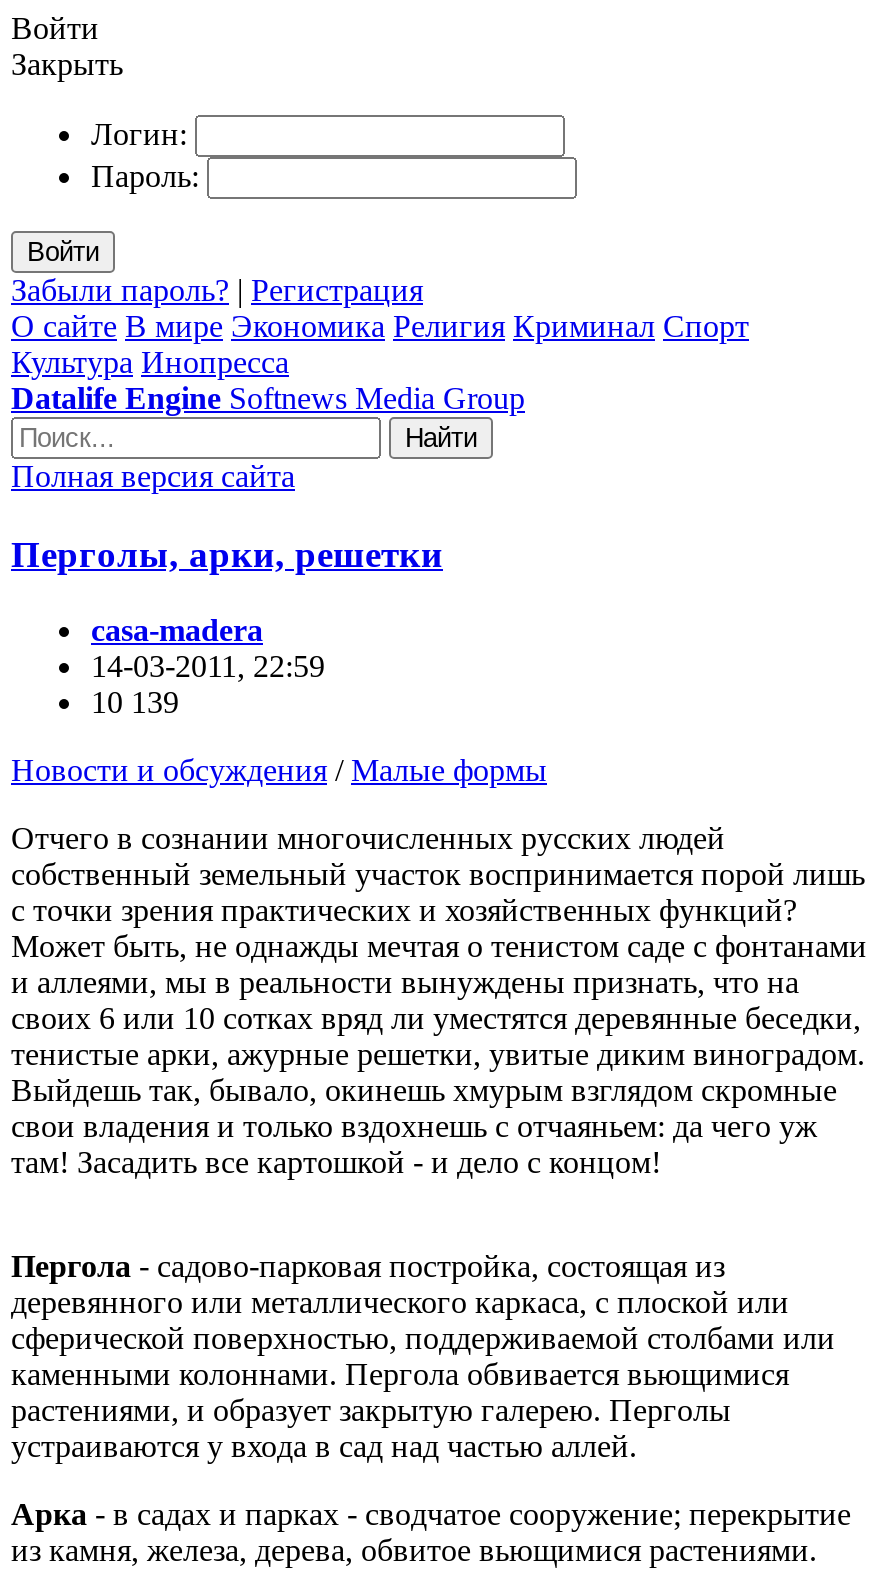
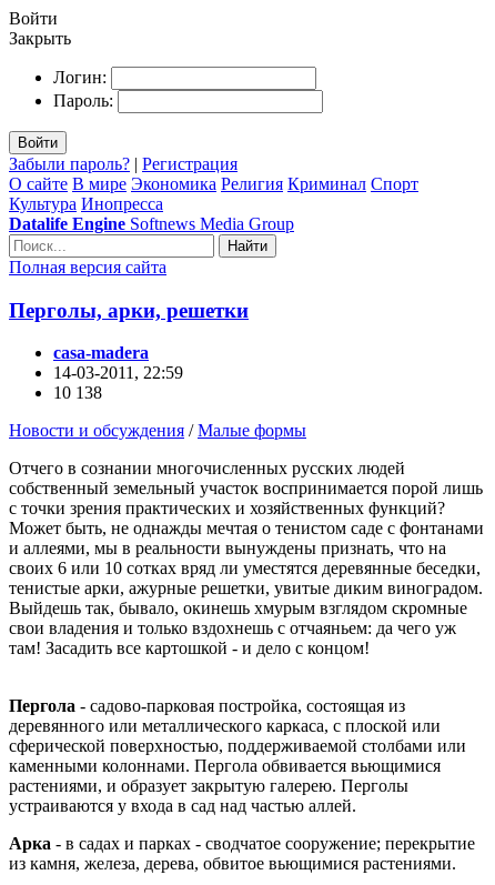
[91,686,179,720] 10 139 -> [53,384,102,402] 10 138

